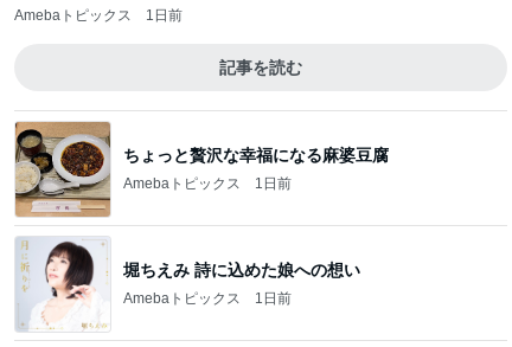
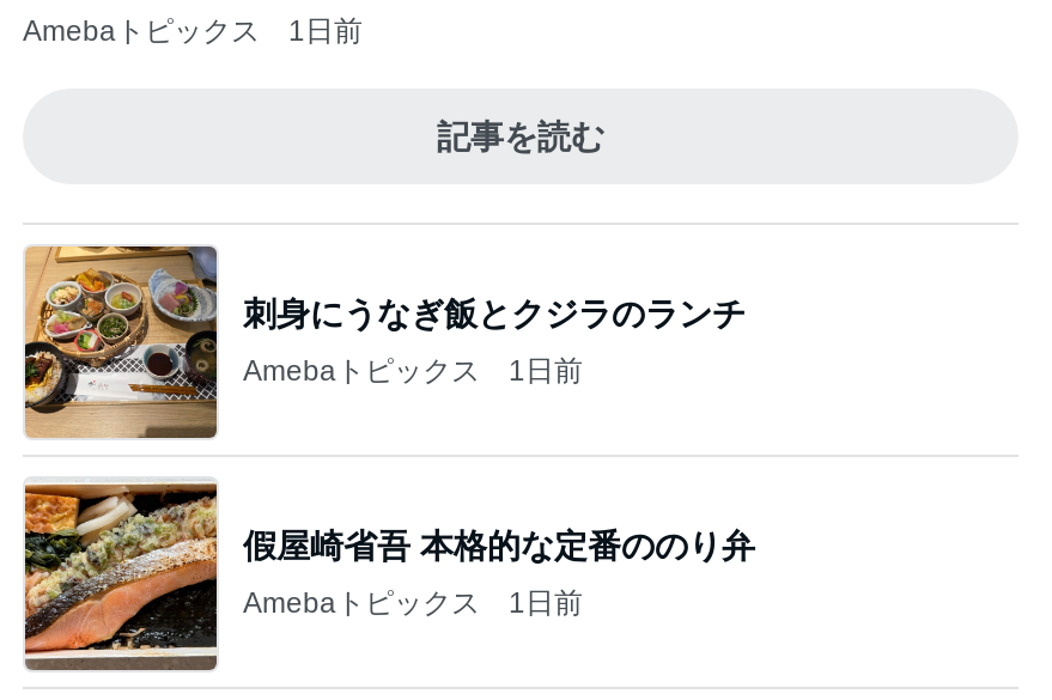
[14,121,389,218] [image] | ちょっと贅沢な幸福になる麻婆豆腐 -> [23,244,746,440] [image] | 刺身にうなぎ飯とクジラのランチ
[15,239,360,332] [image] | 堀ちえみ 詩に込めた娘への想い -> [23,481,755,672] [image] | 假屋崎省吾 本格的な定番ののり弁

